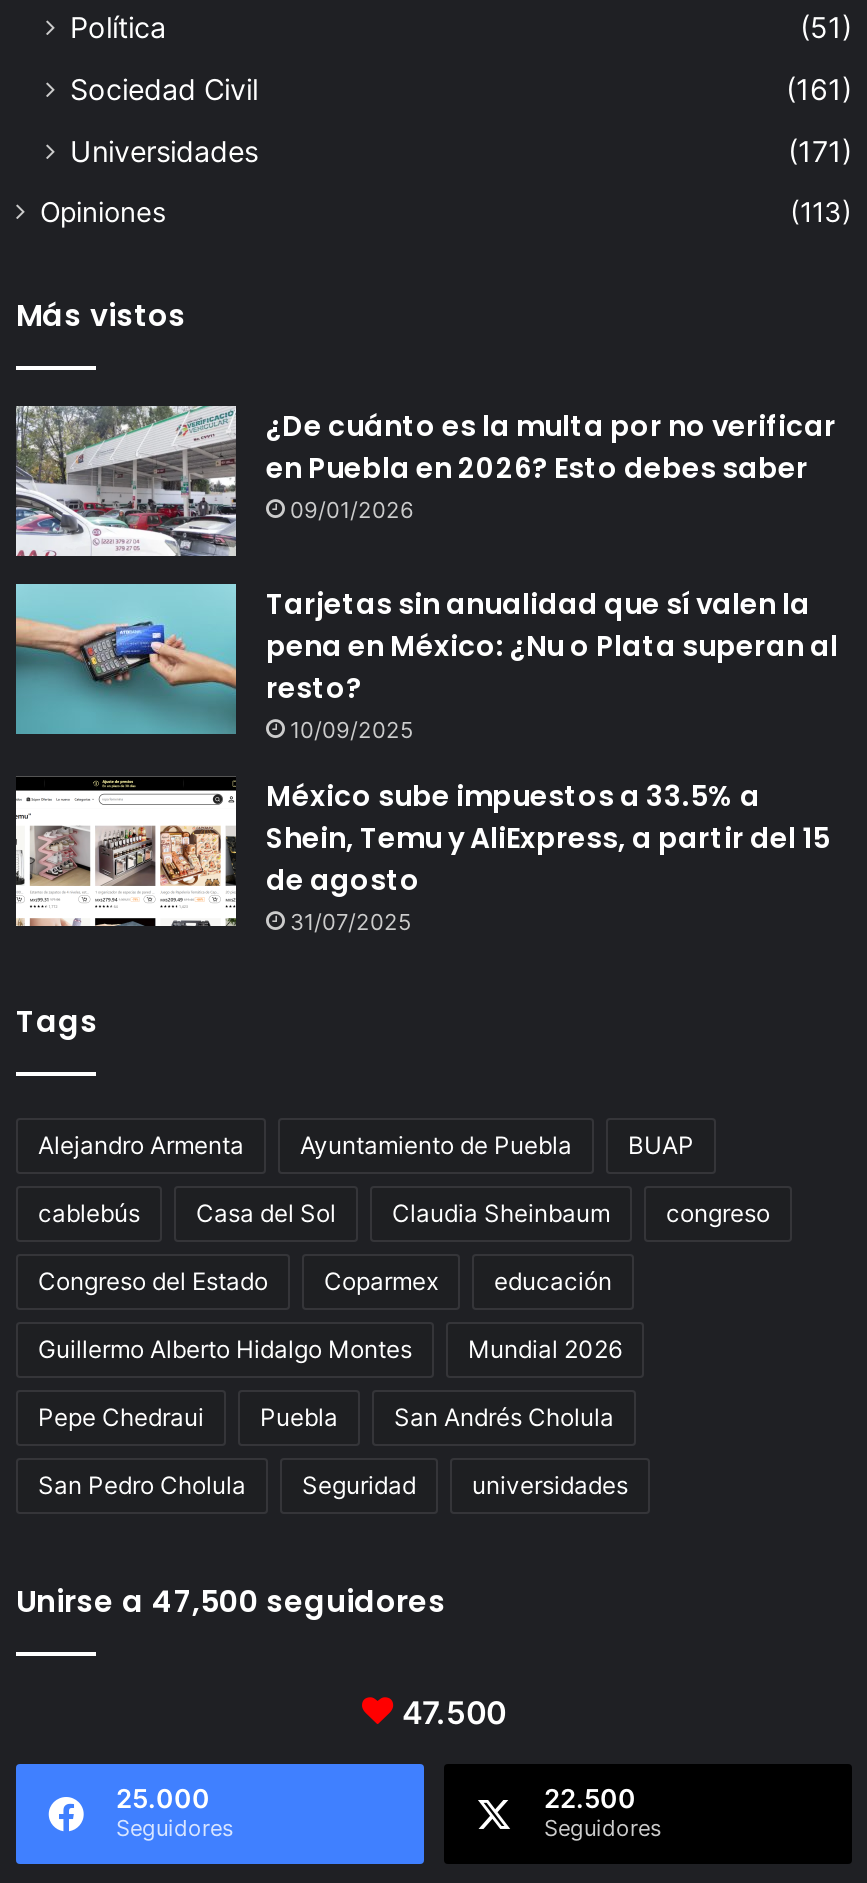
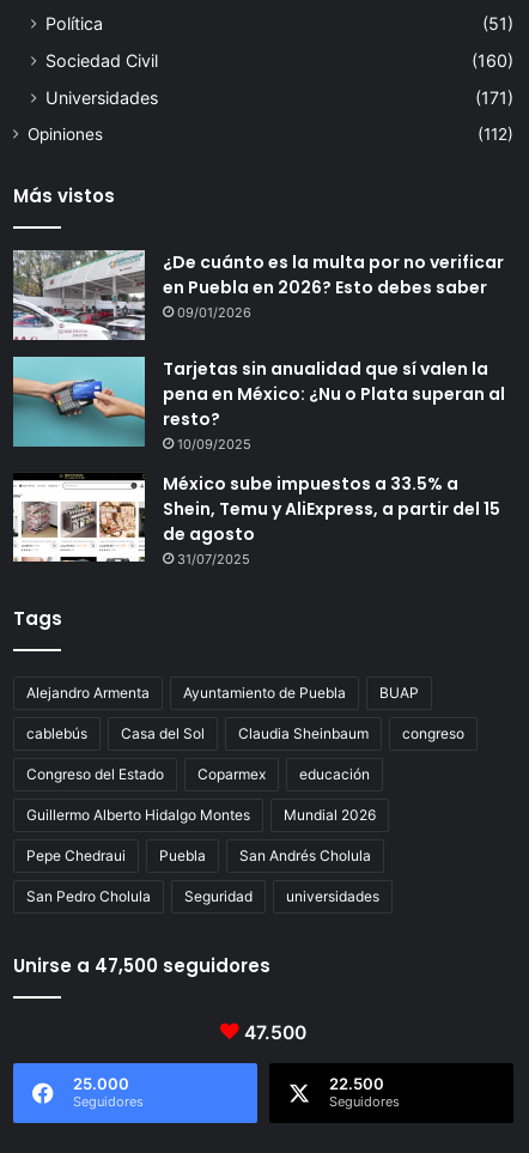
[786,73,852,107] (161) -> [472,50,513,70] (160)
[790,197,852,229] (113) -> [478,124,513,143] (112)

